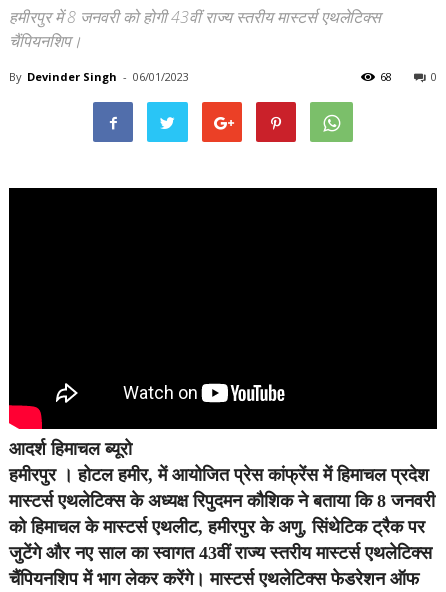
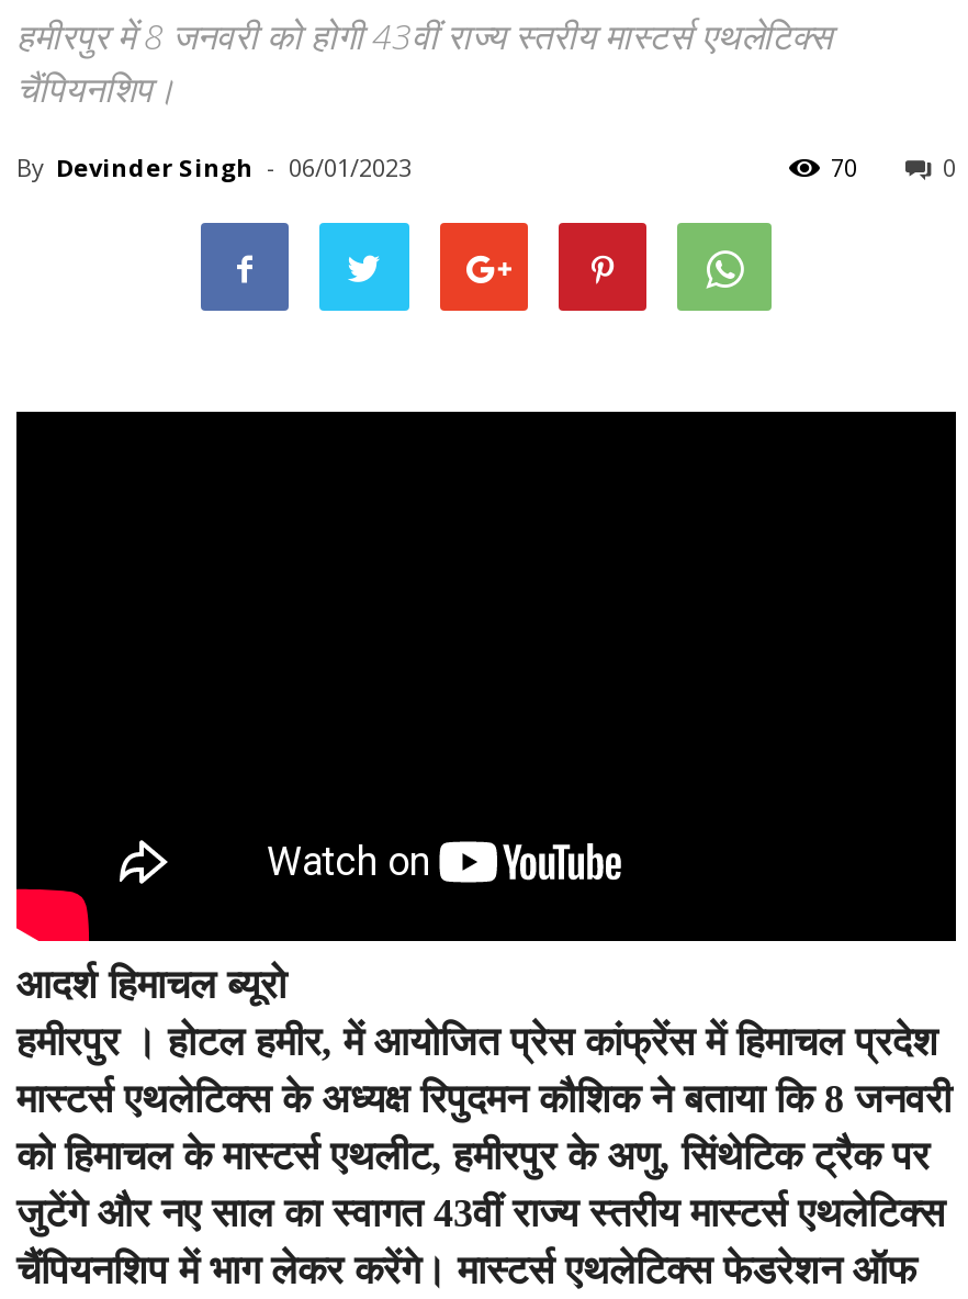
[380,69,392,84] 68 -> [831,150,857,183] 70

